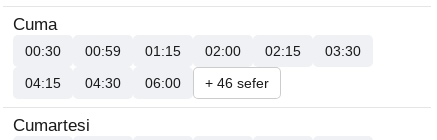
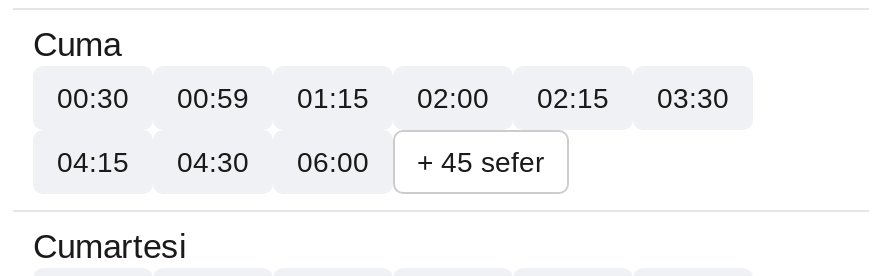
[25,75,269,91] 04:15 04:30 06:00 + 46 sefer -> [57,146,545,178] 04:15 04:30 06:00 + 45 sefer

